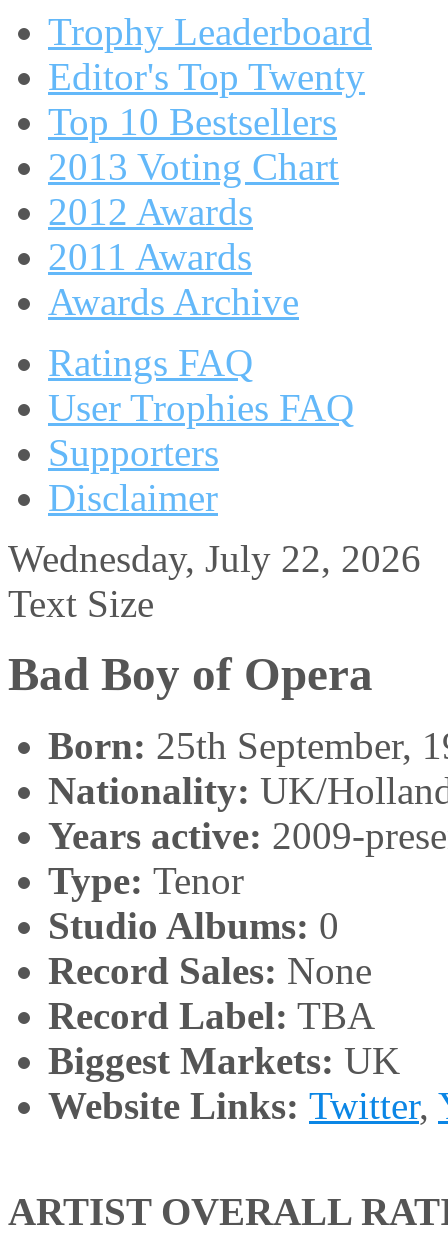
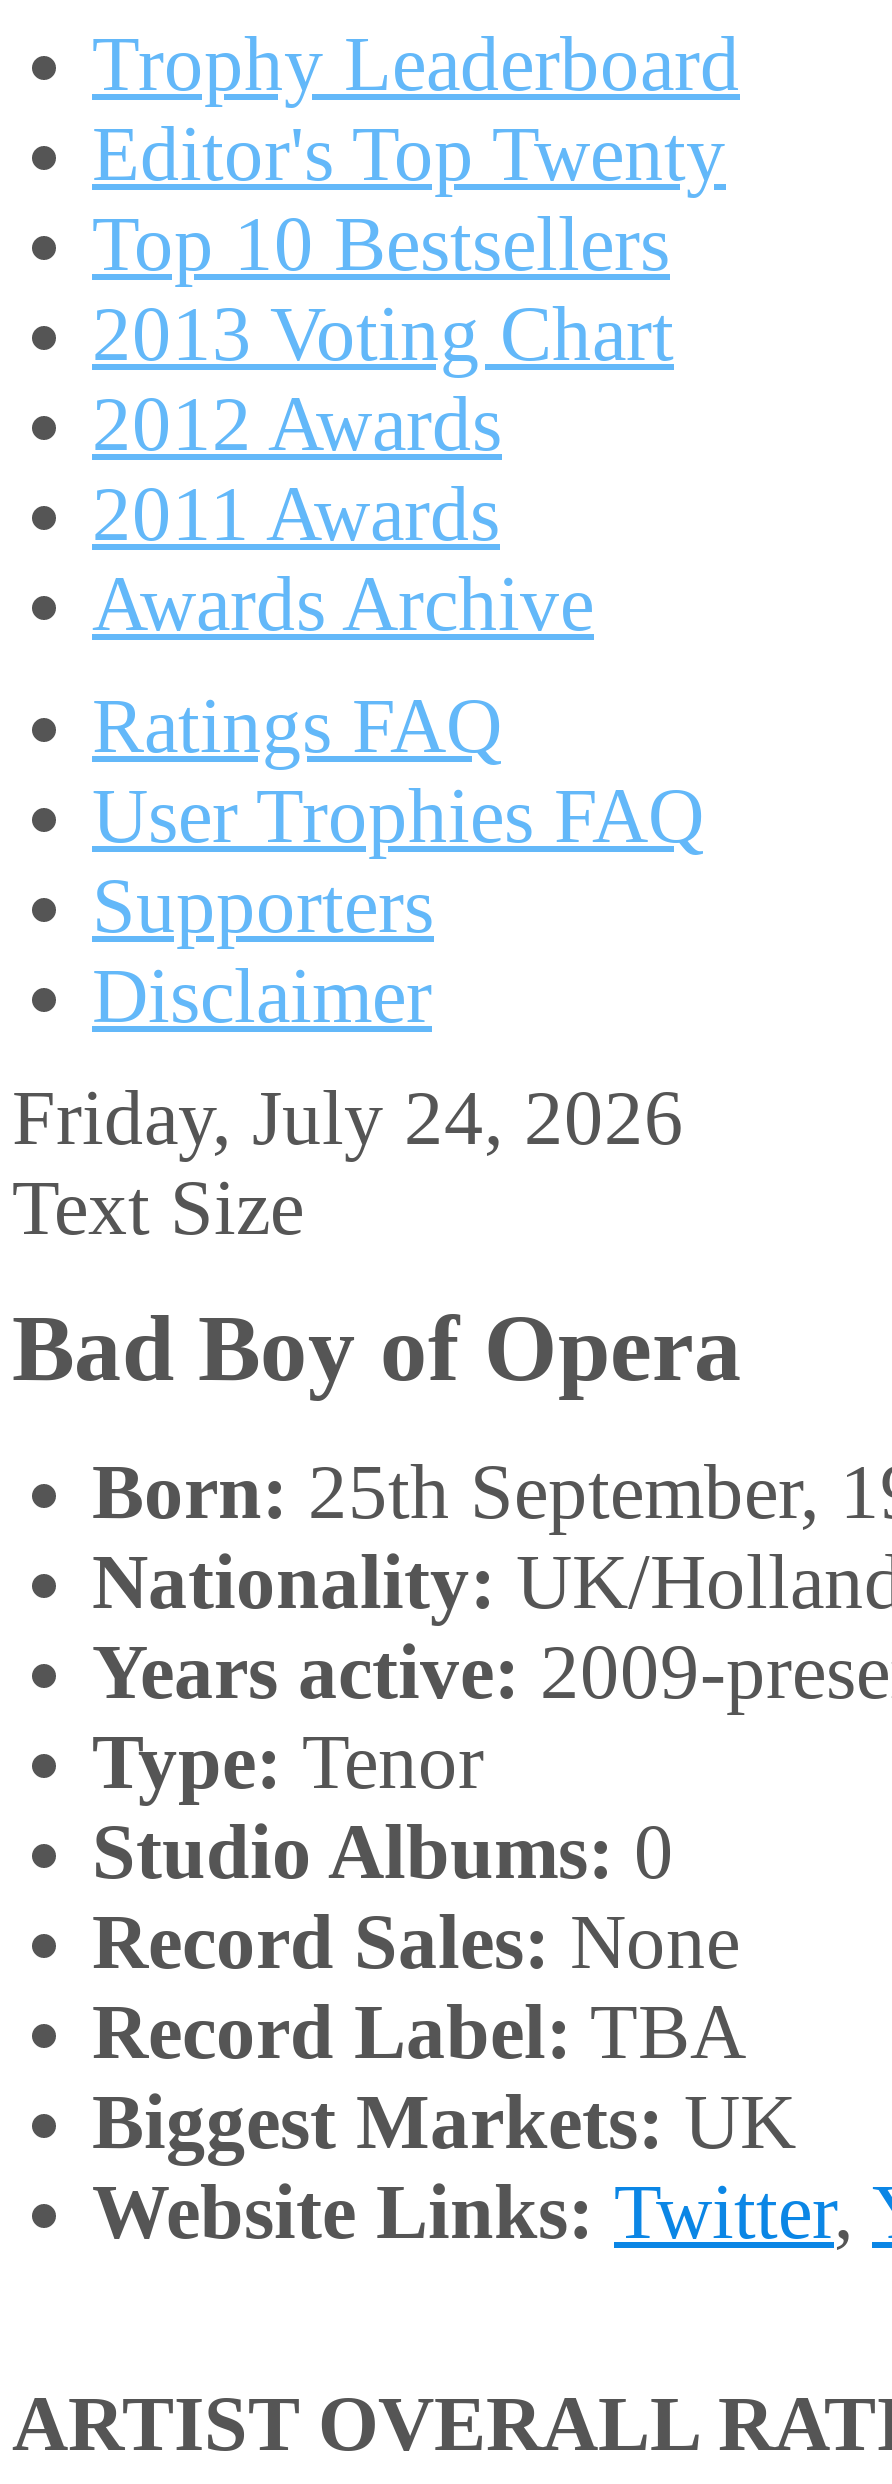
[8,537,421,580] Wednesday, July 22, 2026 -> [12,1074,684,1160] Friday, July 24, 2026

